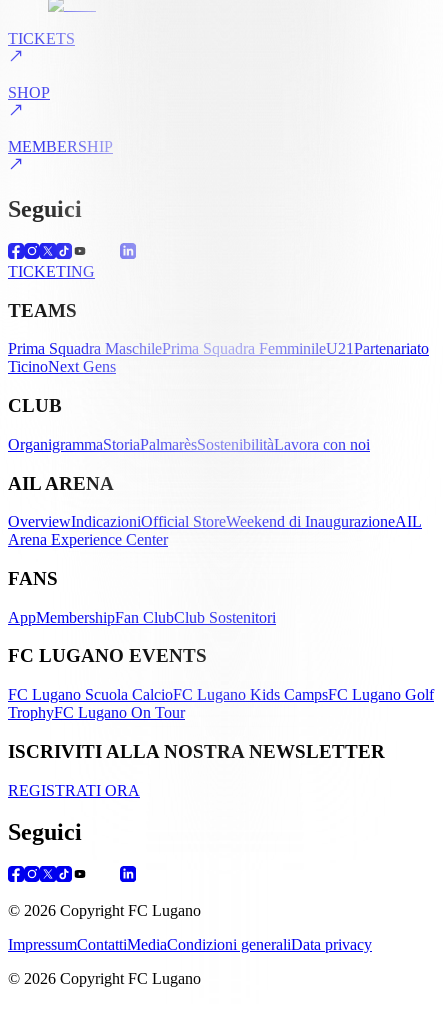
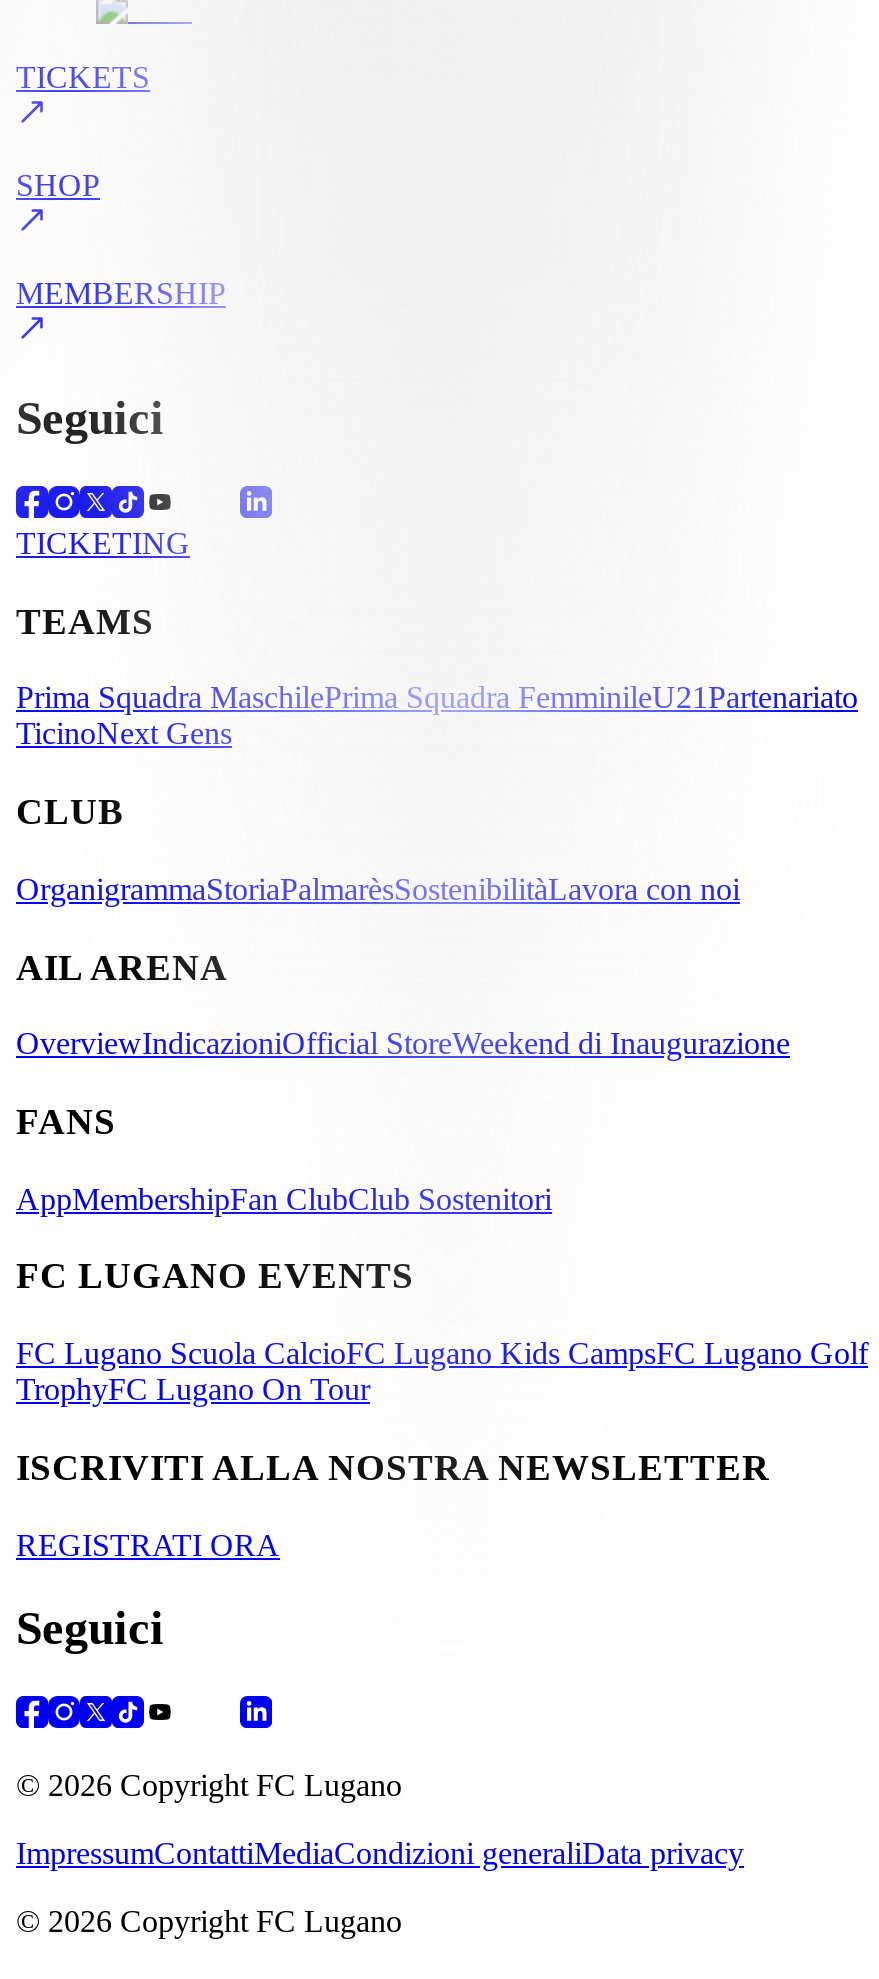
[8,513,422,548] OverviewIndicazioniOfficial StoreWeekend di InaugurazioneAIL | Arena Experience Center -> [16,1026,790,1060] OverviewIndicazioniOfficial StoreWeekend di Inaugurazione

